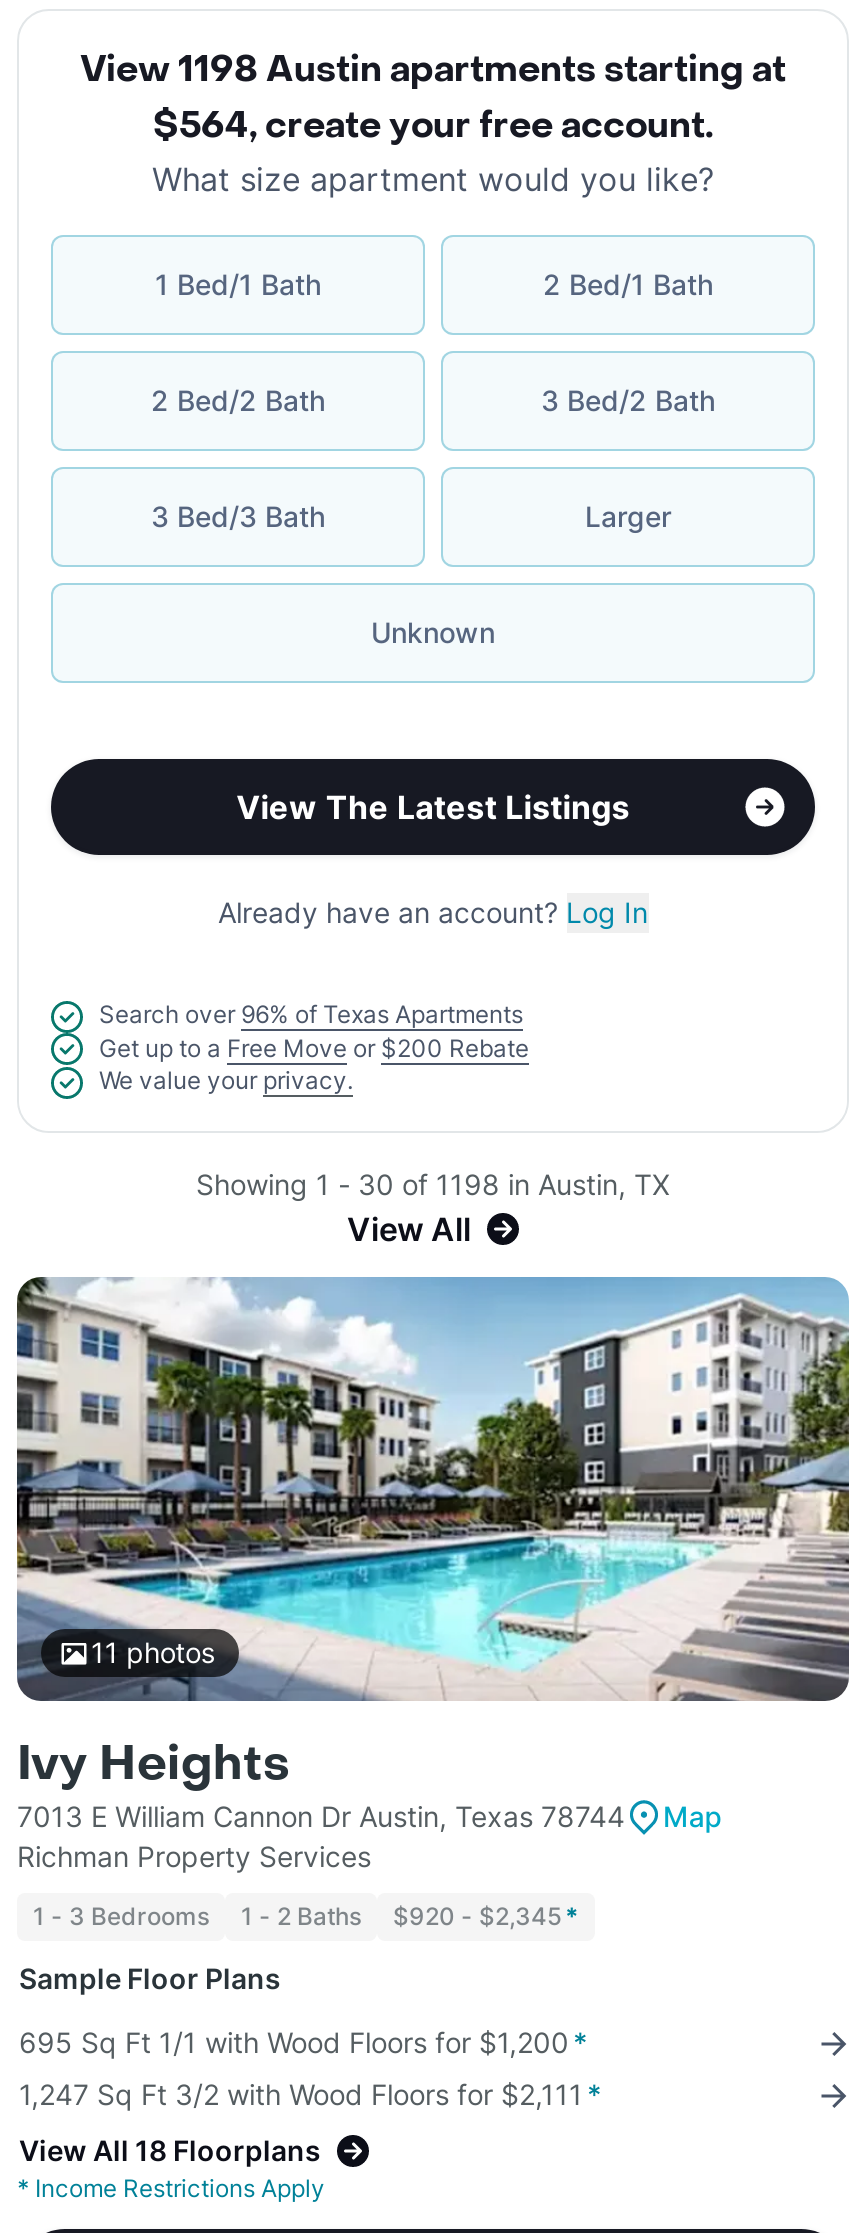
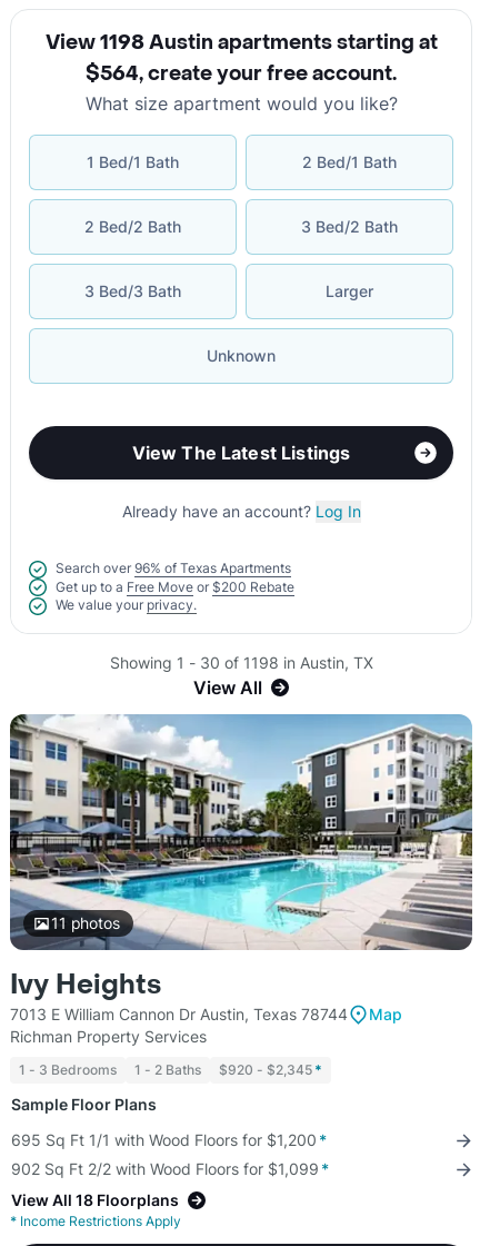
[19,2077,601,2111] 1,247 Sq Ft 3/2 with Wood Floors for $2,111 * -> [11,1159,329,1178] 902 Sq Ft 2/2 with Wood Floors for $1,099 *

